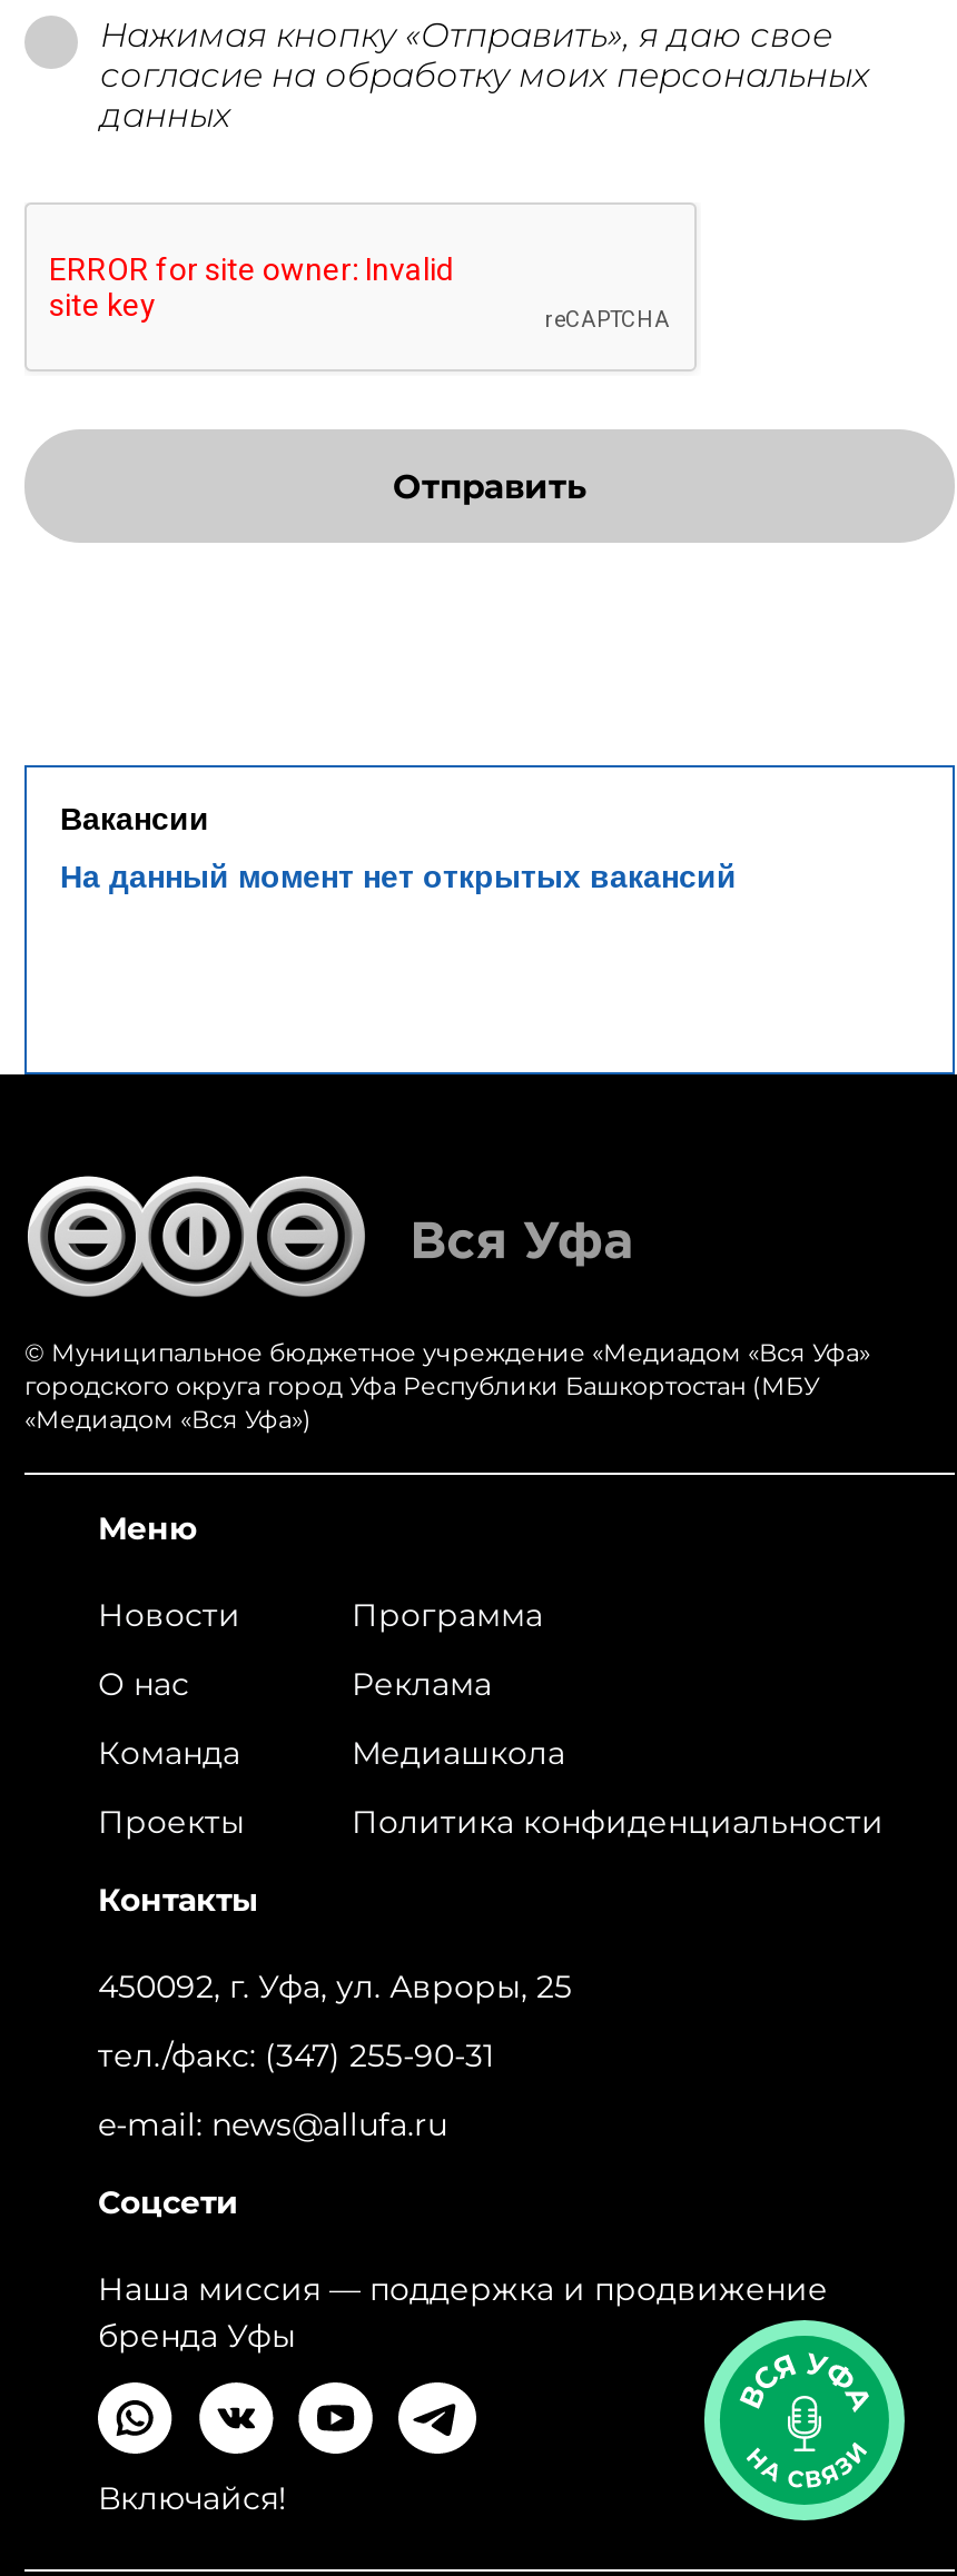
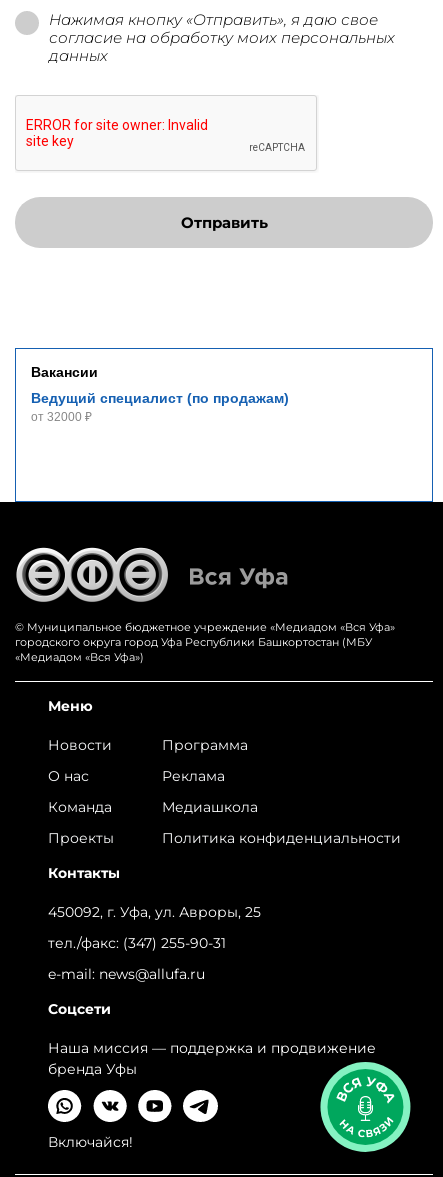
[60,859,737,894] На данный момент нет открытых вакансий -> [31,390,289,424] Ведущий специалист (по продажам) | от 32000 ₽

